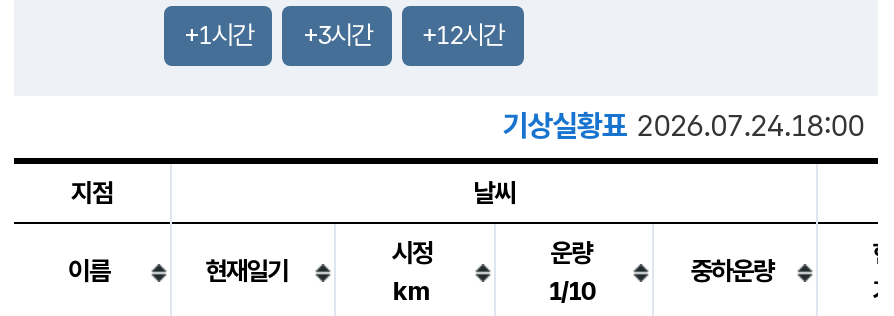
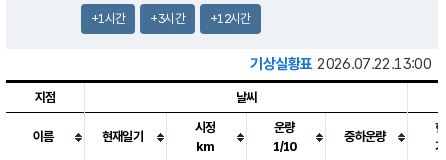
[503,108,864,144] 기상실황표 2026.07.24.18:00 -> [250,55,431,73] 기상실황표 2026.07.22.13:00

